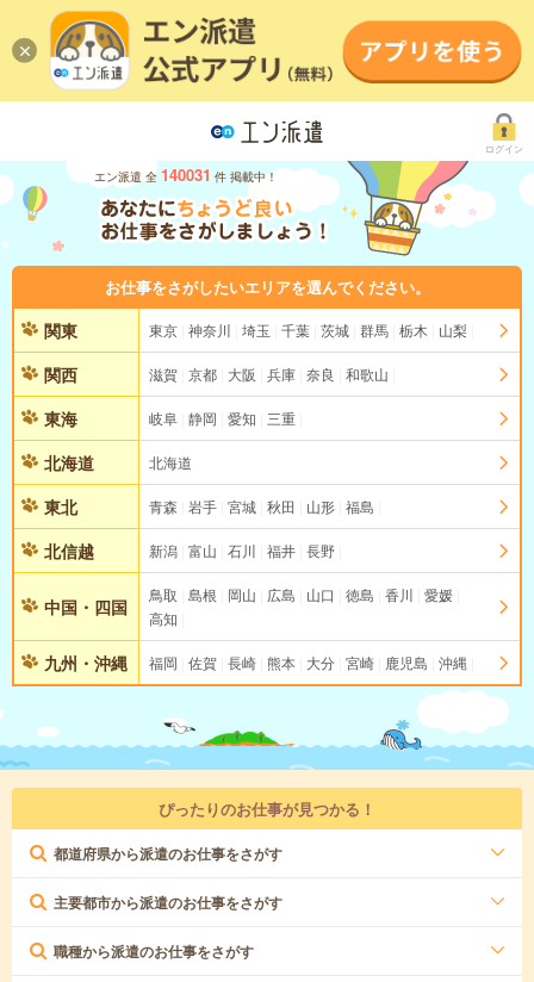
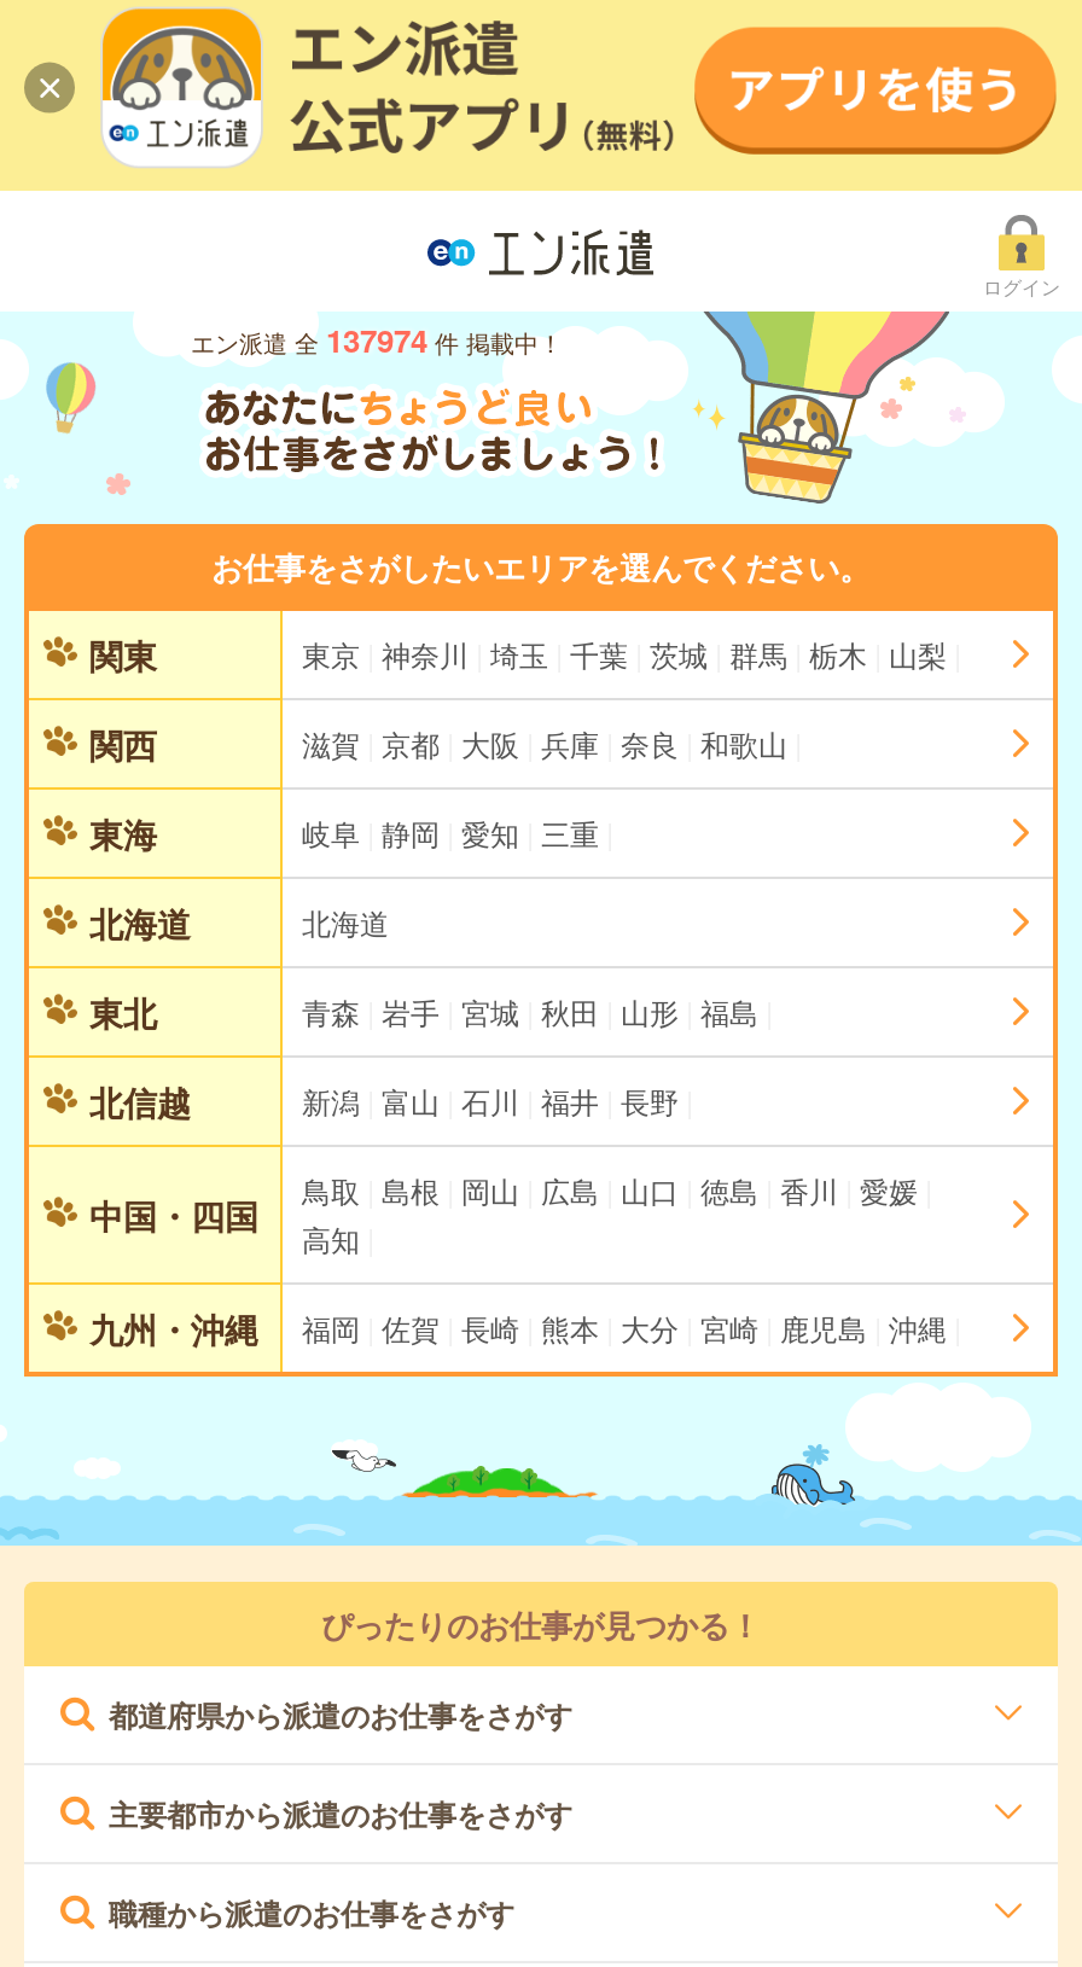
[94,164,278,187] エン派遣 全 140031 件 掲載中！ -> [191,318,563,363] エン派遣 全 137974 件 掲載中！

